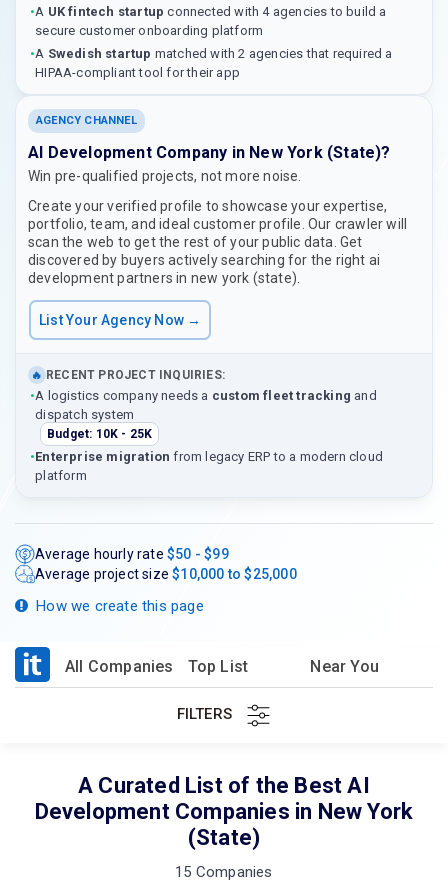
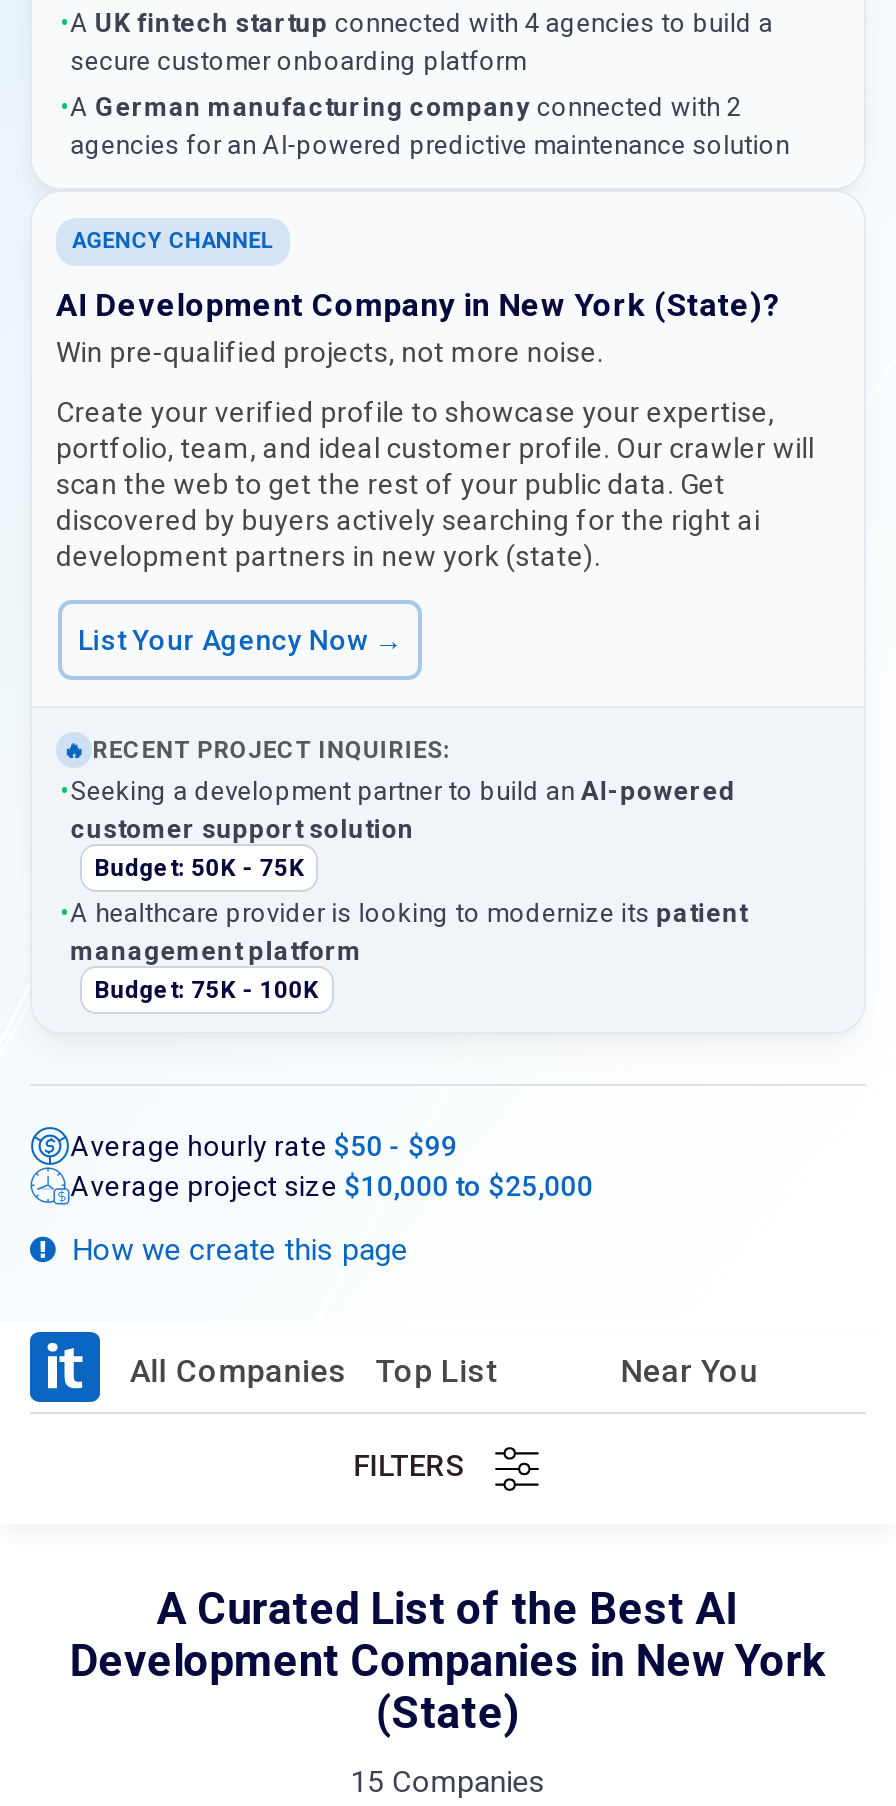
[30,46,393,80] •A Swedish startup matched with 2 agencies that required a | HIPAA-compliant tool for their app -> [60,92,790,160] •A German manufacturing company connected with 2 | agencies for an AI-powered predictive maintenance solution
[30,388,377,441] •A logistics company needs a custom fleet tracking and | dispatch system | Budget: 10K - 25K -> [60,776,735,882] •Seeking a development partner to build an AI-powered | customer support solution | Budget: 50K - 75K
[30,449,383,483] •Enterprise migration from legacy ERP to a modern cloud | platform -> [60,898,747,1004] •A healthcare provider is looking to modernize its patient | management platform | Budget: 75K - 100K

